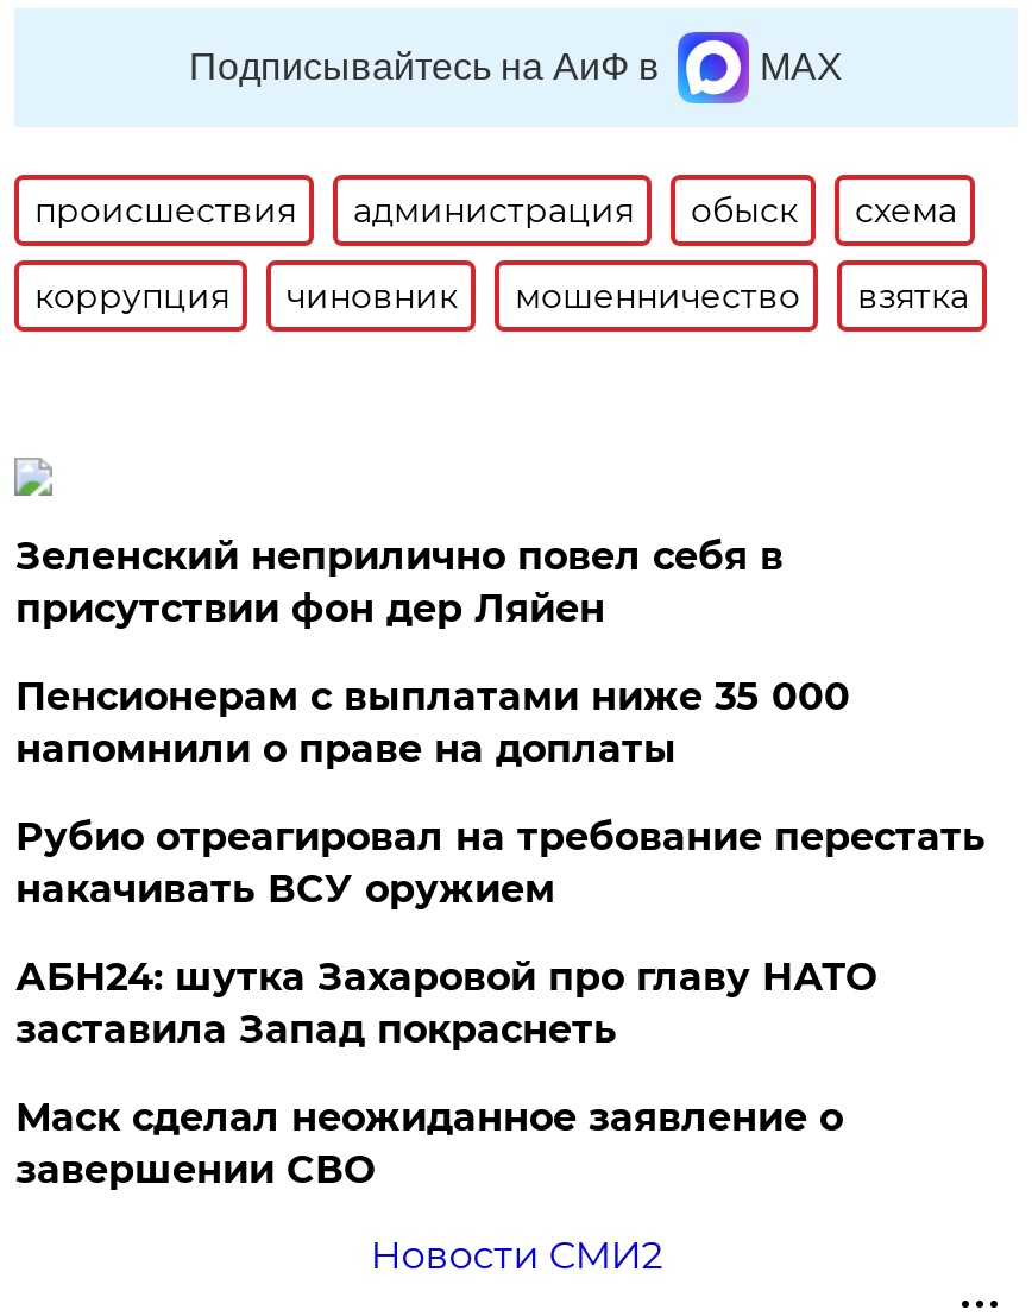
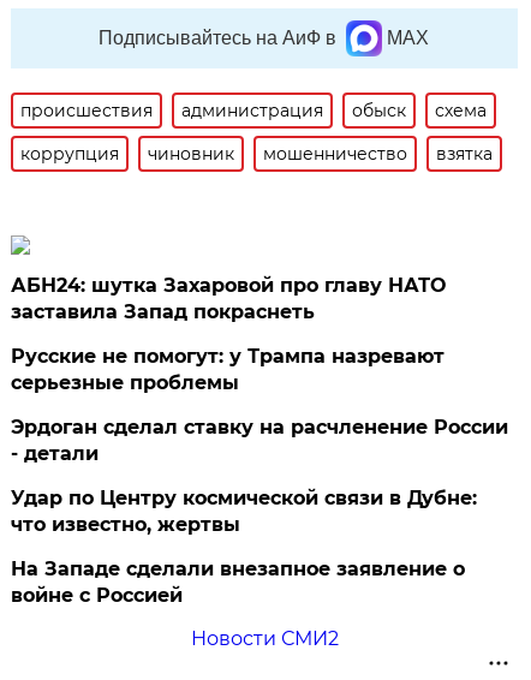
[15,534,985,912] Зеленский неприлично повел cебя в | присутствии фон дер Ляйен | Пенсионерам с выплатами ниже 35 000 | напомнили о праве на доплаты | Рубио отреагировал на требование перестать | накачивать ВСУ оружием -> none
moved [15,955,876,1052] -> [11,274,446,323]: АБН24: шутка Захаровой про главу НАТО | заставила Запад покраснеть
[15,1095,843,1192] Маск сделал неожиданное заявление о | завершении СВО -> [11,345,509,607] Русские не помогут: у Трампа назревают | серьезные проблемы | Эрдоган сделал ставку на расчленение России | - детали | Удар по Центру космической связи в Дубне: | что известно, жертвы | На Западе сделали внезапное заявление о | войне с Россией

